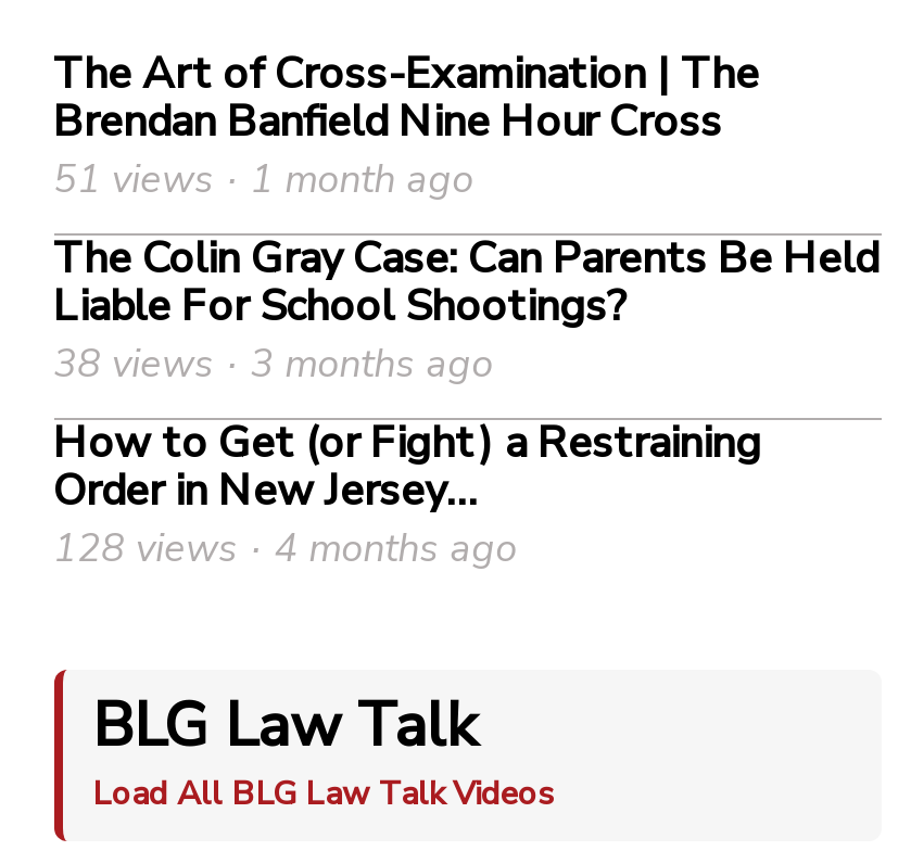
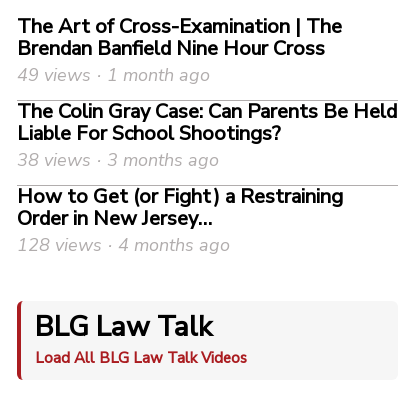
[53,153,474,205] 51 views · 1 month ago -> [16,63,210,87] 49 views · 1 month ago

